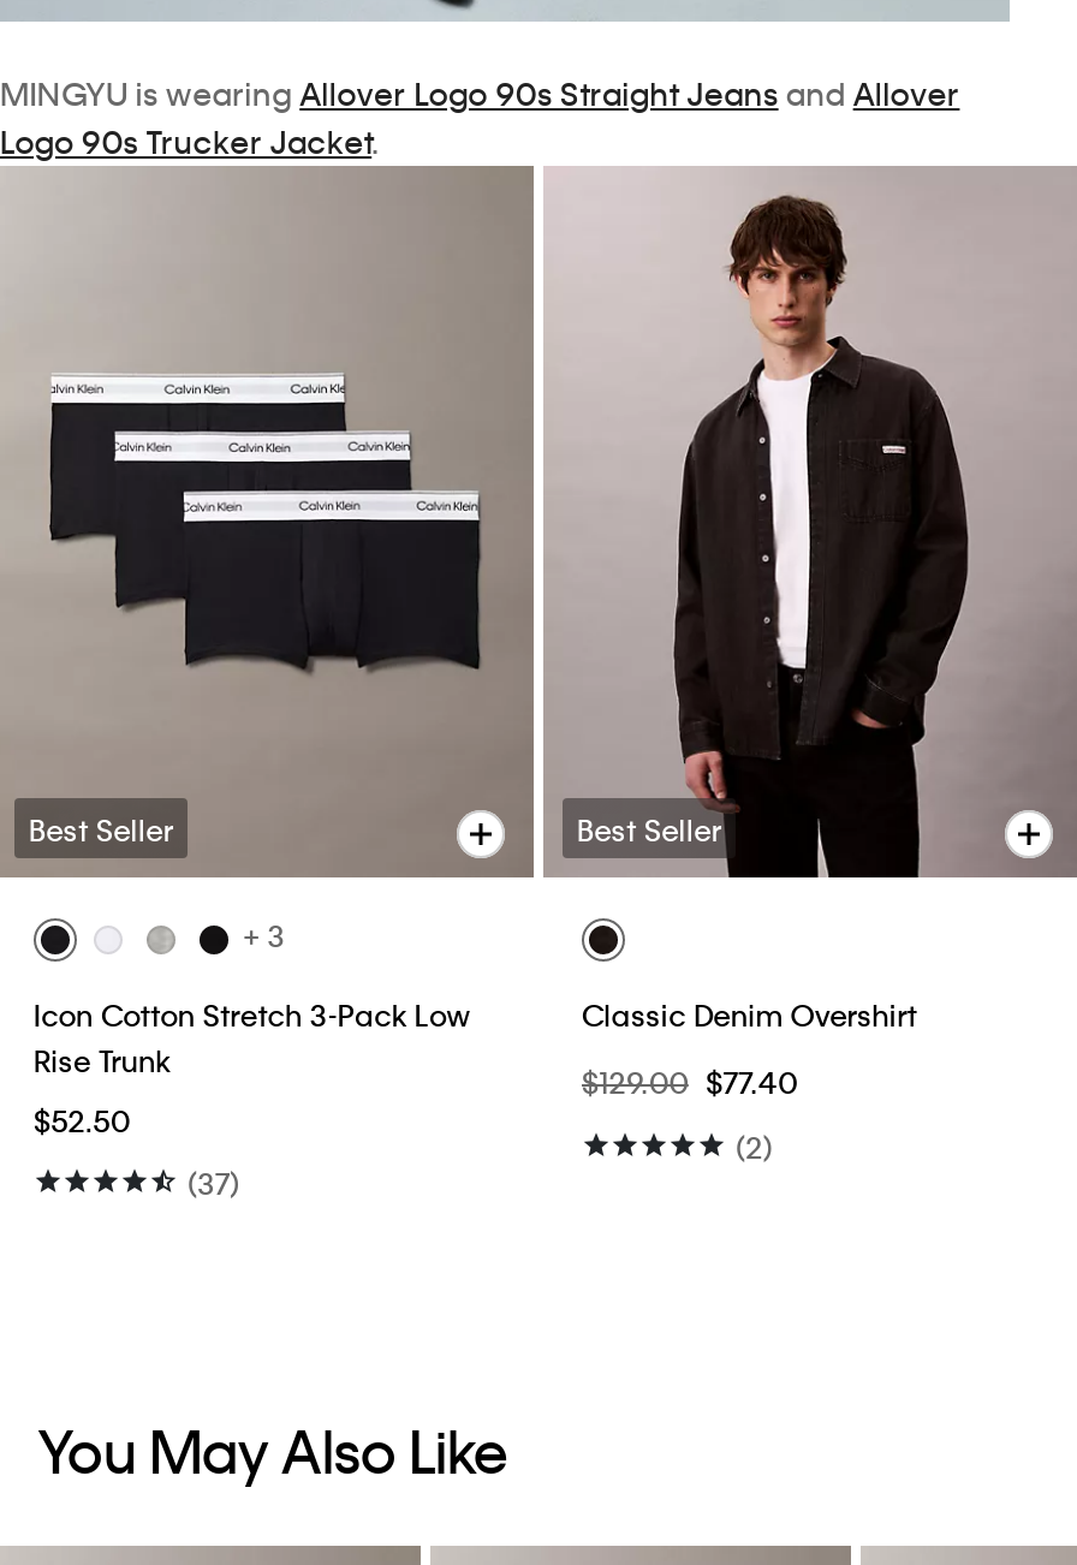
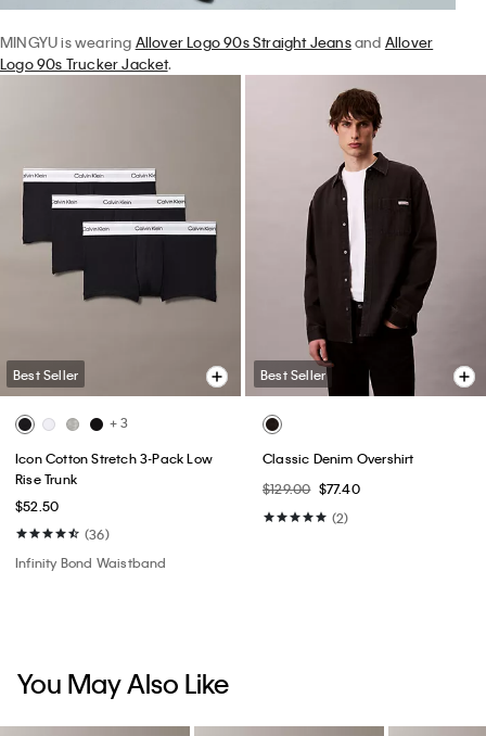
[188,1162,240,1201] (37) -> [15,525,167,570] (36) | Infinity Bond Waistband

